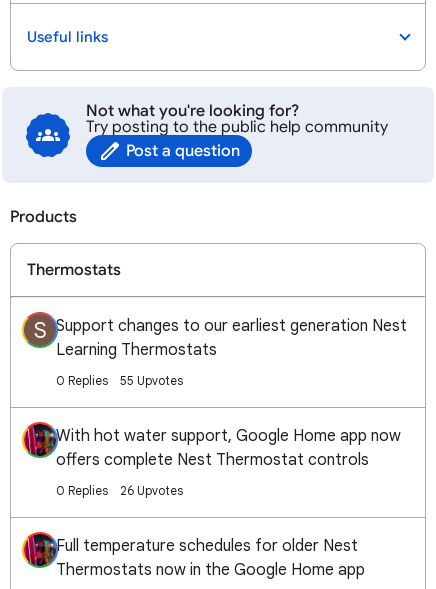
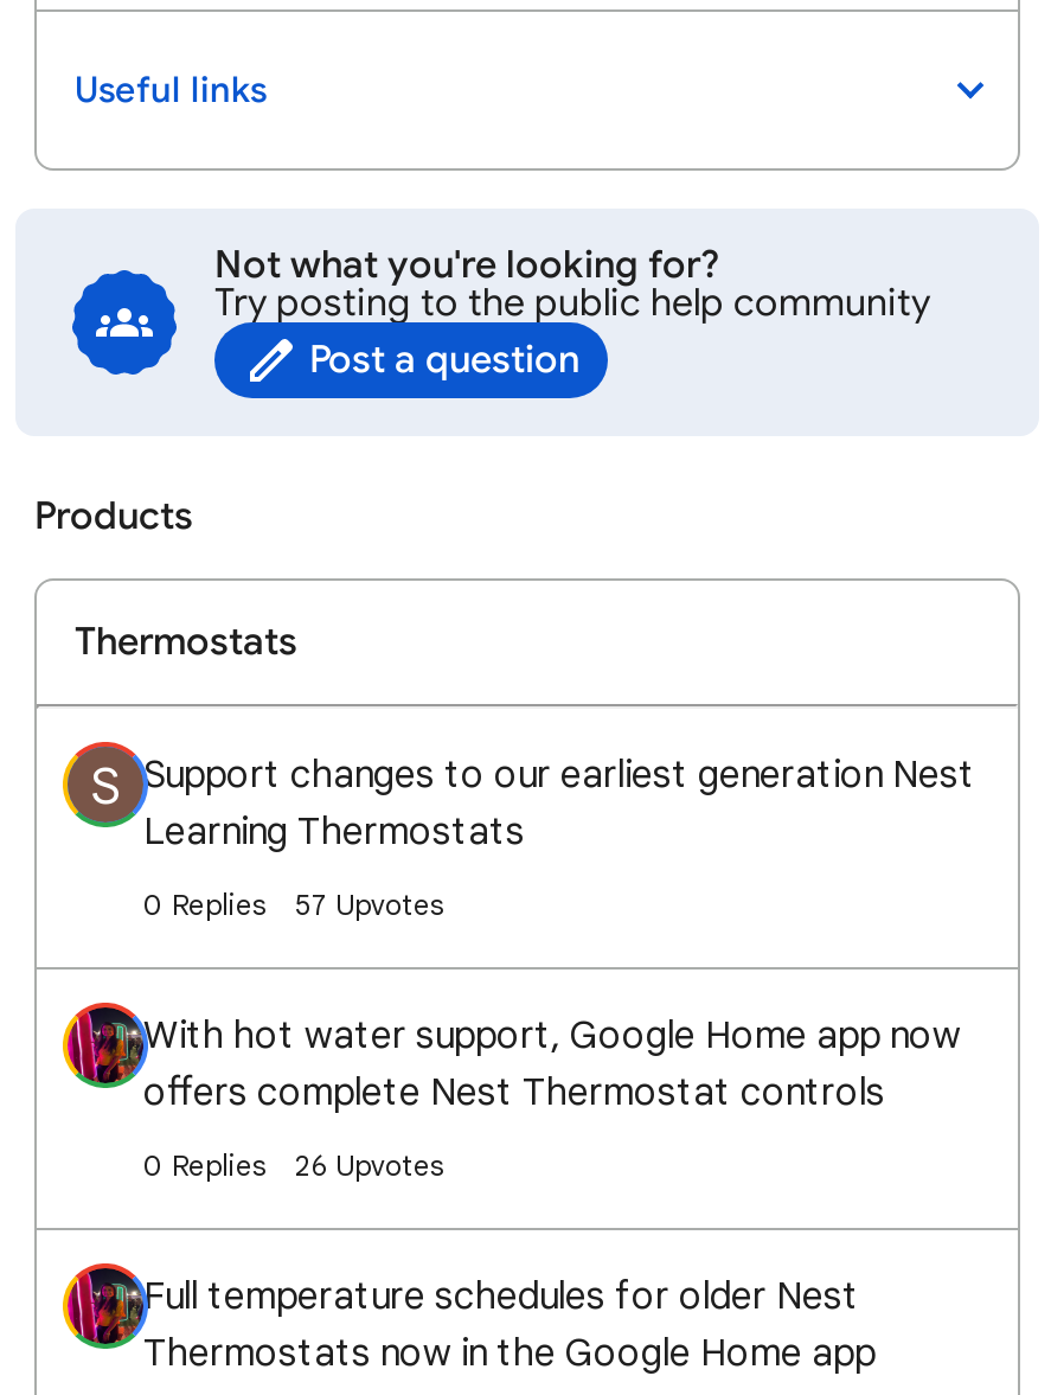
[120,373,183,388] 55 Upvotes -> [295,887,444,922] 57 Upvotes

